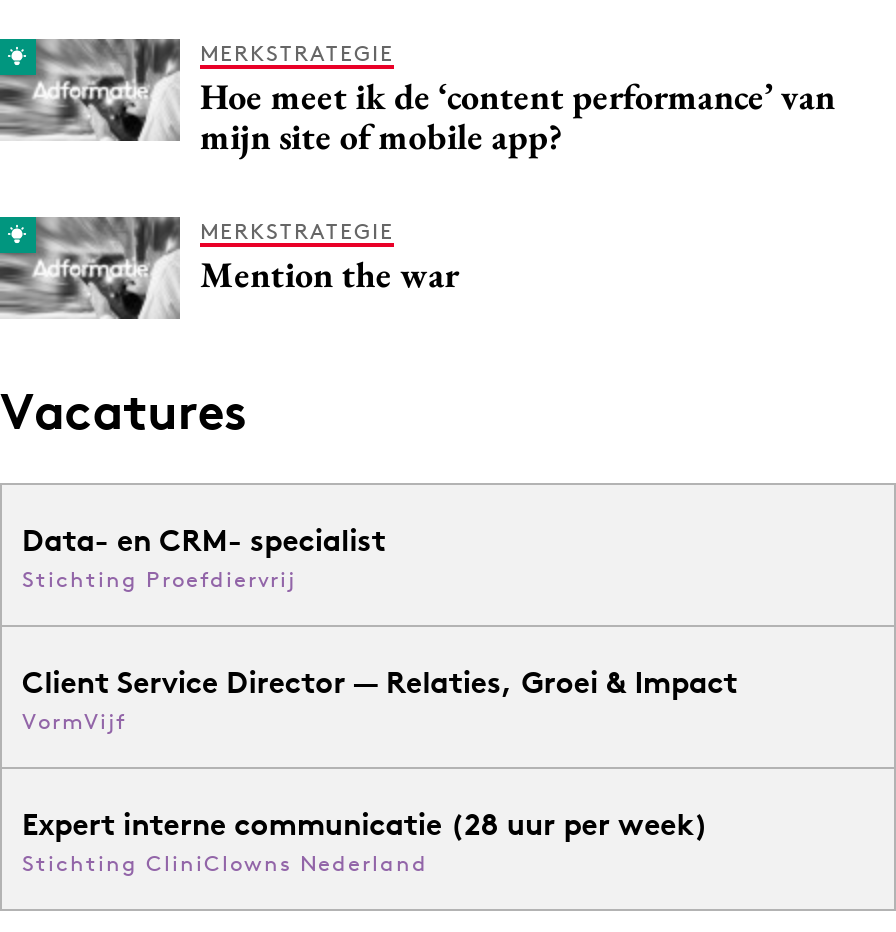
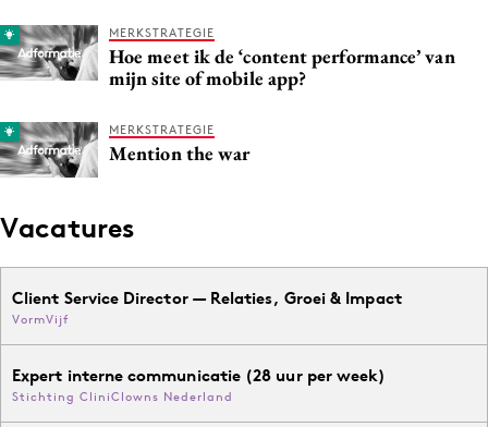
[22,521,386,593] Data- en CRM- specialist | Stichting Proefdiervrij -> none

